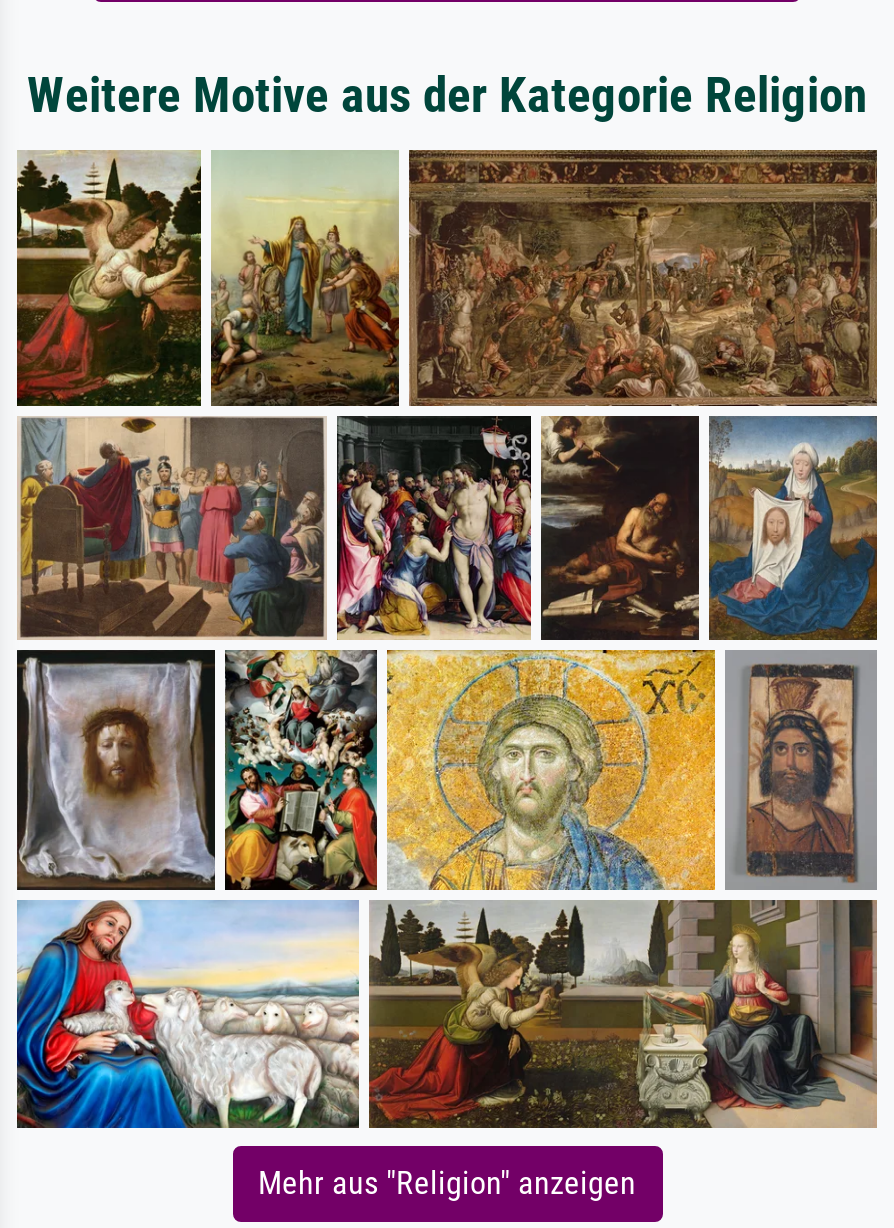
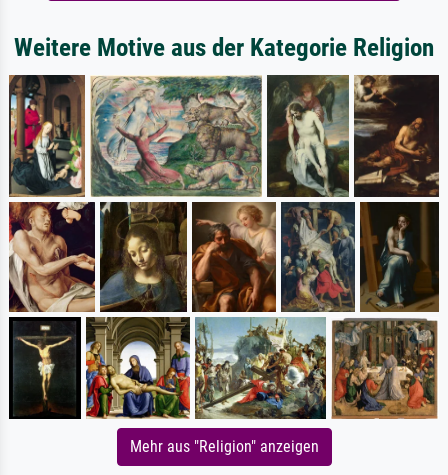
[15,148,879,1130] [image] -> [8,74,439,420] [image]

